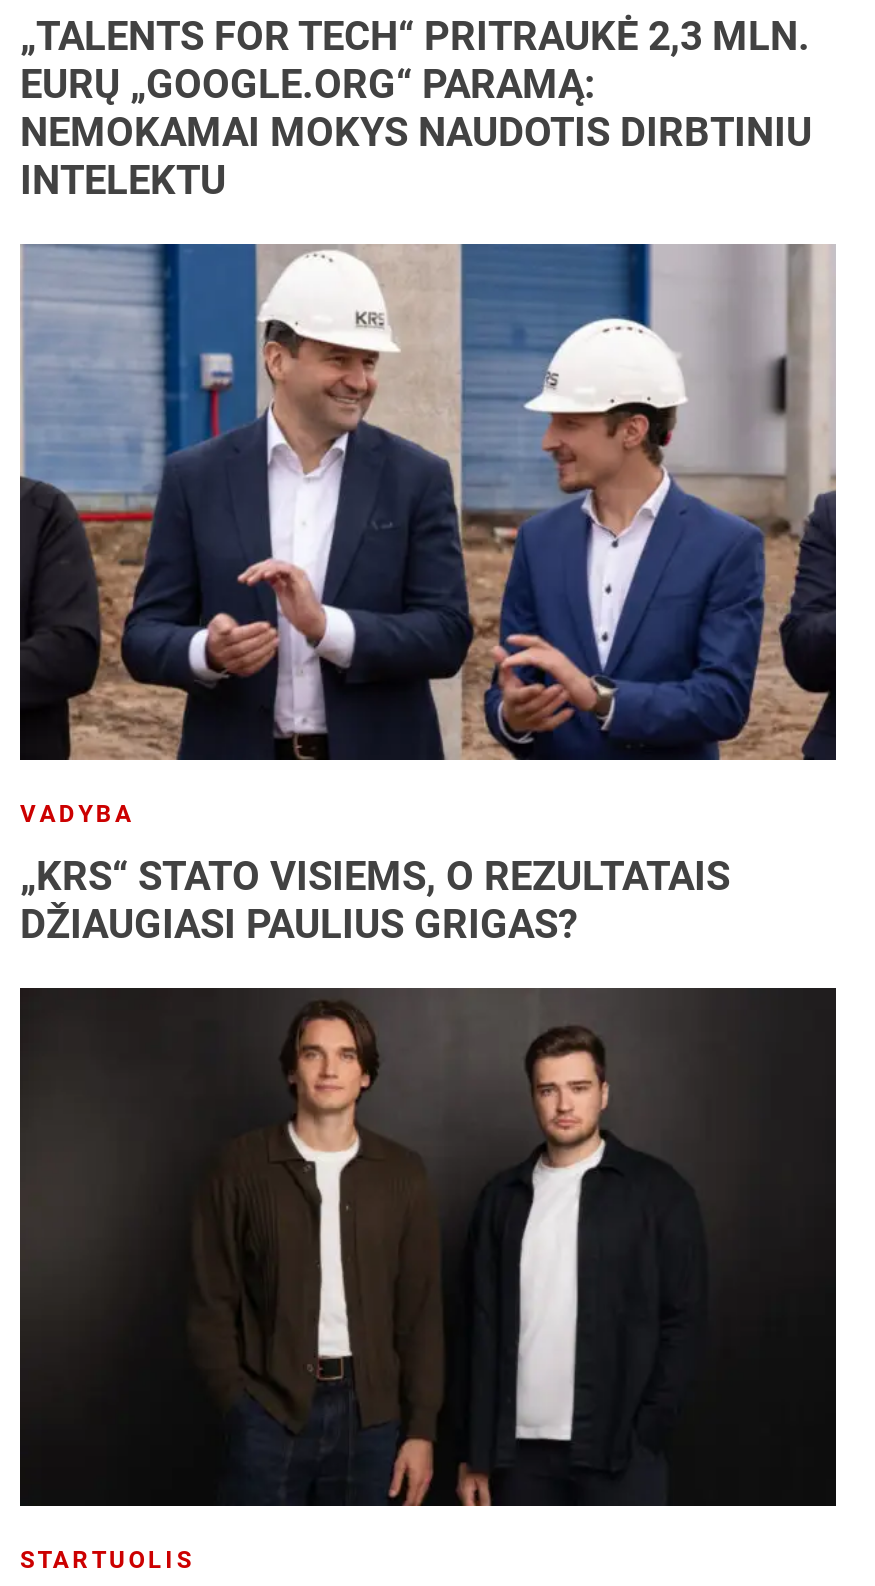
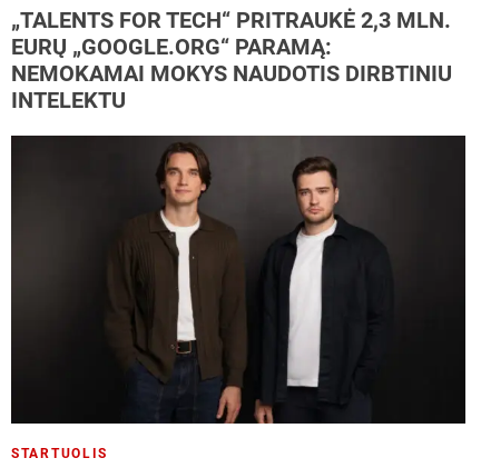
[20,243,836,949] [image] | VADYBA | „KRS“ STATO VISIEMS, O REZULTATAIS | DŽIAUGIASI PAULIUS GRIGAS? -> none

